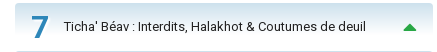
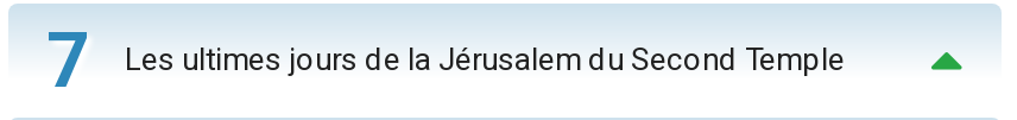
[64,19,366,34] Ticha' Béav : Interdits, Halakhot & Coutumes de deuil -> [125,42,845,77] Les ultimes jours de la Jérusalem du Second Temple

